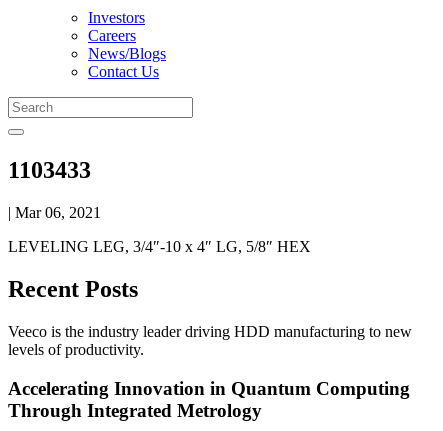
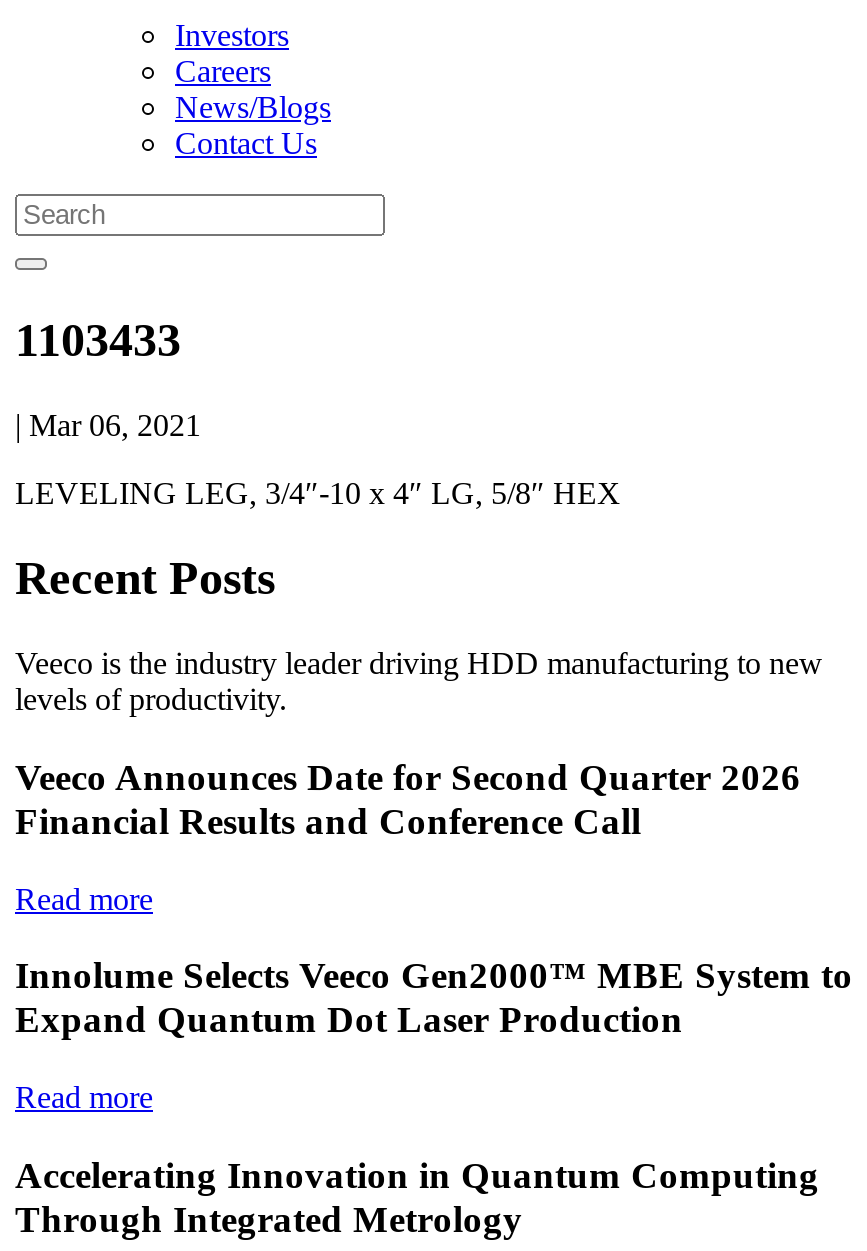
none -> [15,756,853,1114] Veeco Announces Date for Second Quarter 2026 | Financial Results and Conference Call | Read more | Innolume Selects Veeco Gen2000™ MBE System to | Expand Quantum Dot Laser Production | Read more

